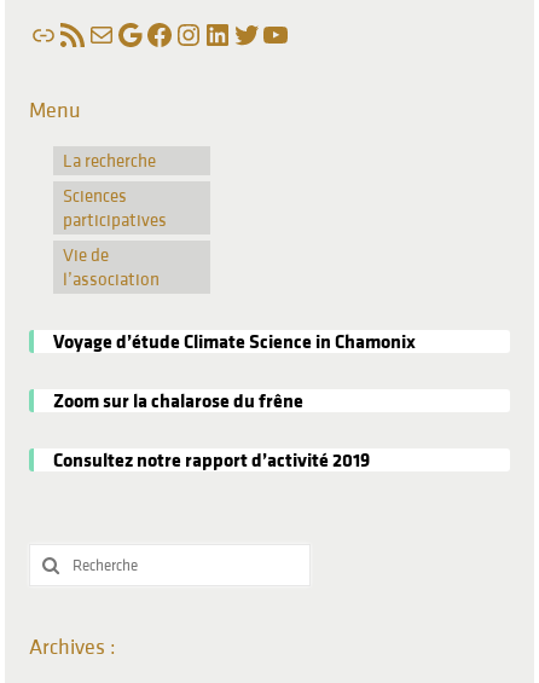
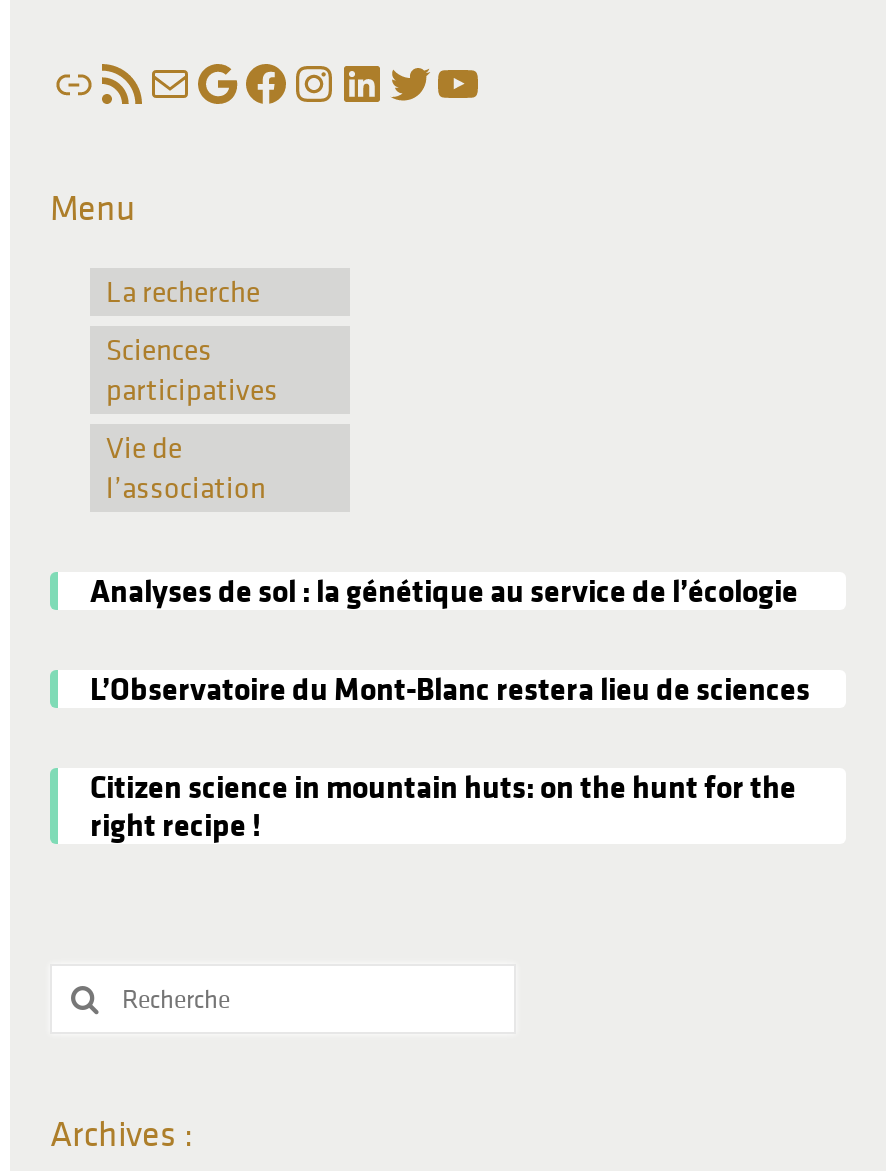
[53,328,416,354] Voyage d’étude Climate Science in Chamonix -> [90,568,798,612] Analyses de sol : la génétique au service de l’écologie
[53,387,303,413] Zoom sur la chalarose du frêne -> [90,666,810,710] L’Observatoire du Mont-Blanc restera lieu de sciences
[53,446,370,473] Consultez notre rapport d’activité 2019 -> [90,764,796,846] Citizen science in mountain huts: on the hunt for the | right recipe !

